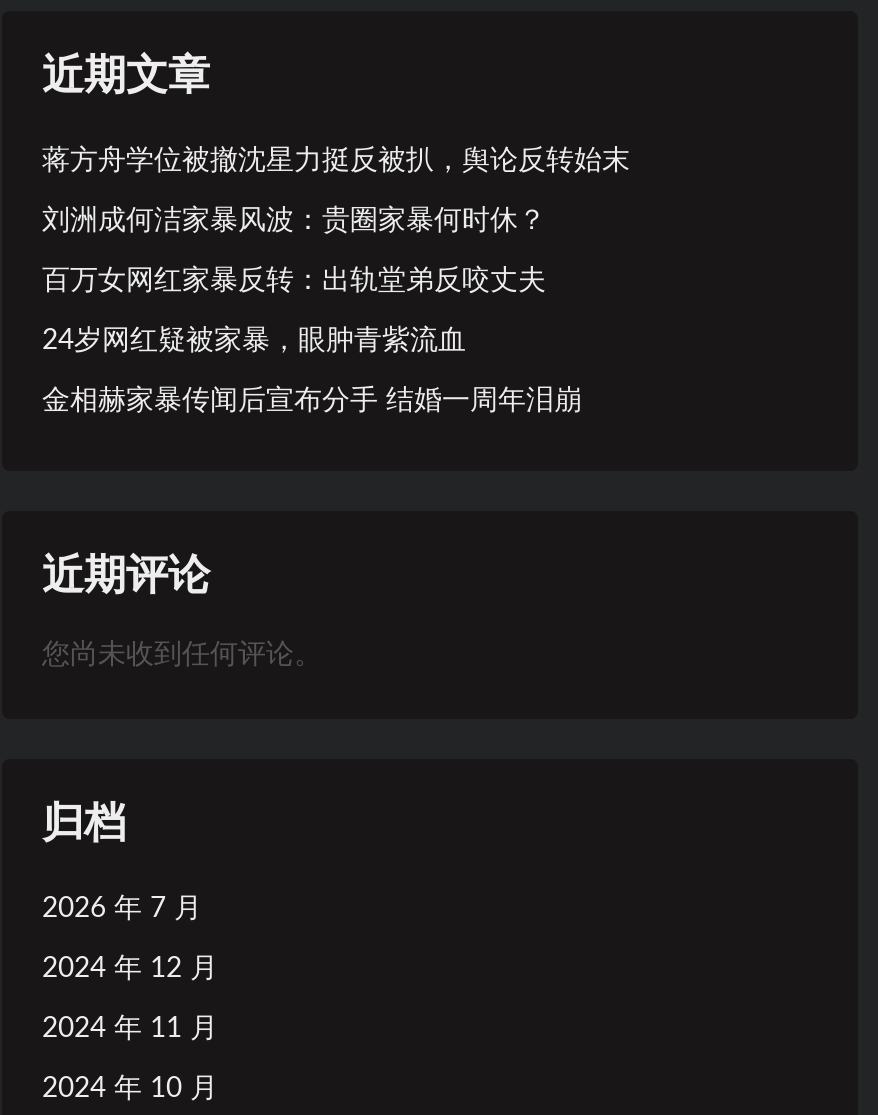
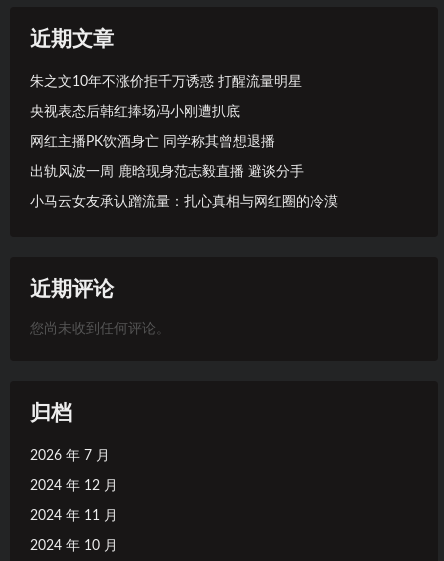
[42,147,630,175] 蒋方舟学位被撤沈星力挺反被扒，舆论反转始末 -> [30,75,302,89] 朱之文10年不涨价拒千万诱惑 打醒流量明星
[42,207,546,235] 刘洲成何洁家暴风波：贵圈家暴何时休？ -> [30,105,240,119] 央视表态后韩红捧场冯小刚遭扒底
[42,267,546,295] 百万女网红家暴反转：出轨堂弟反咬丈夫 -> [30,135,275,149] 网红主播PK饮酒身亡 同学称其曾想退播
[42,327,466,355] 24岁网红疑被家暴，眼肿青紫流血 -> [30,165,304,179] 出轨风波一周 鹿晗现身范志毅直播 避谈分手
[42,387,582,415] 金相赫家暴传闻后宣布分手 结婚一周年泪崩 -> [30,195,338,209] 小马云女友承认蹭流量：扎心真相与网红圈的冷漠

